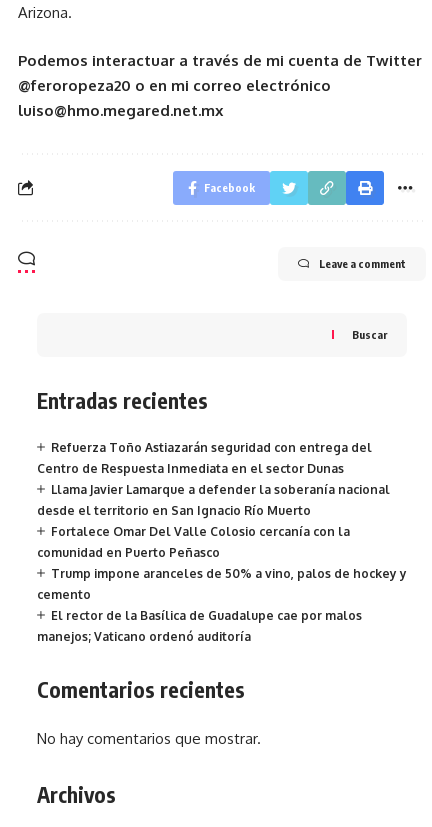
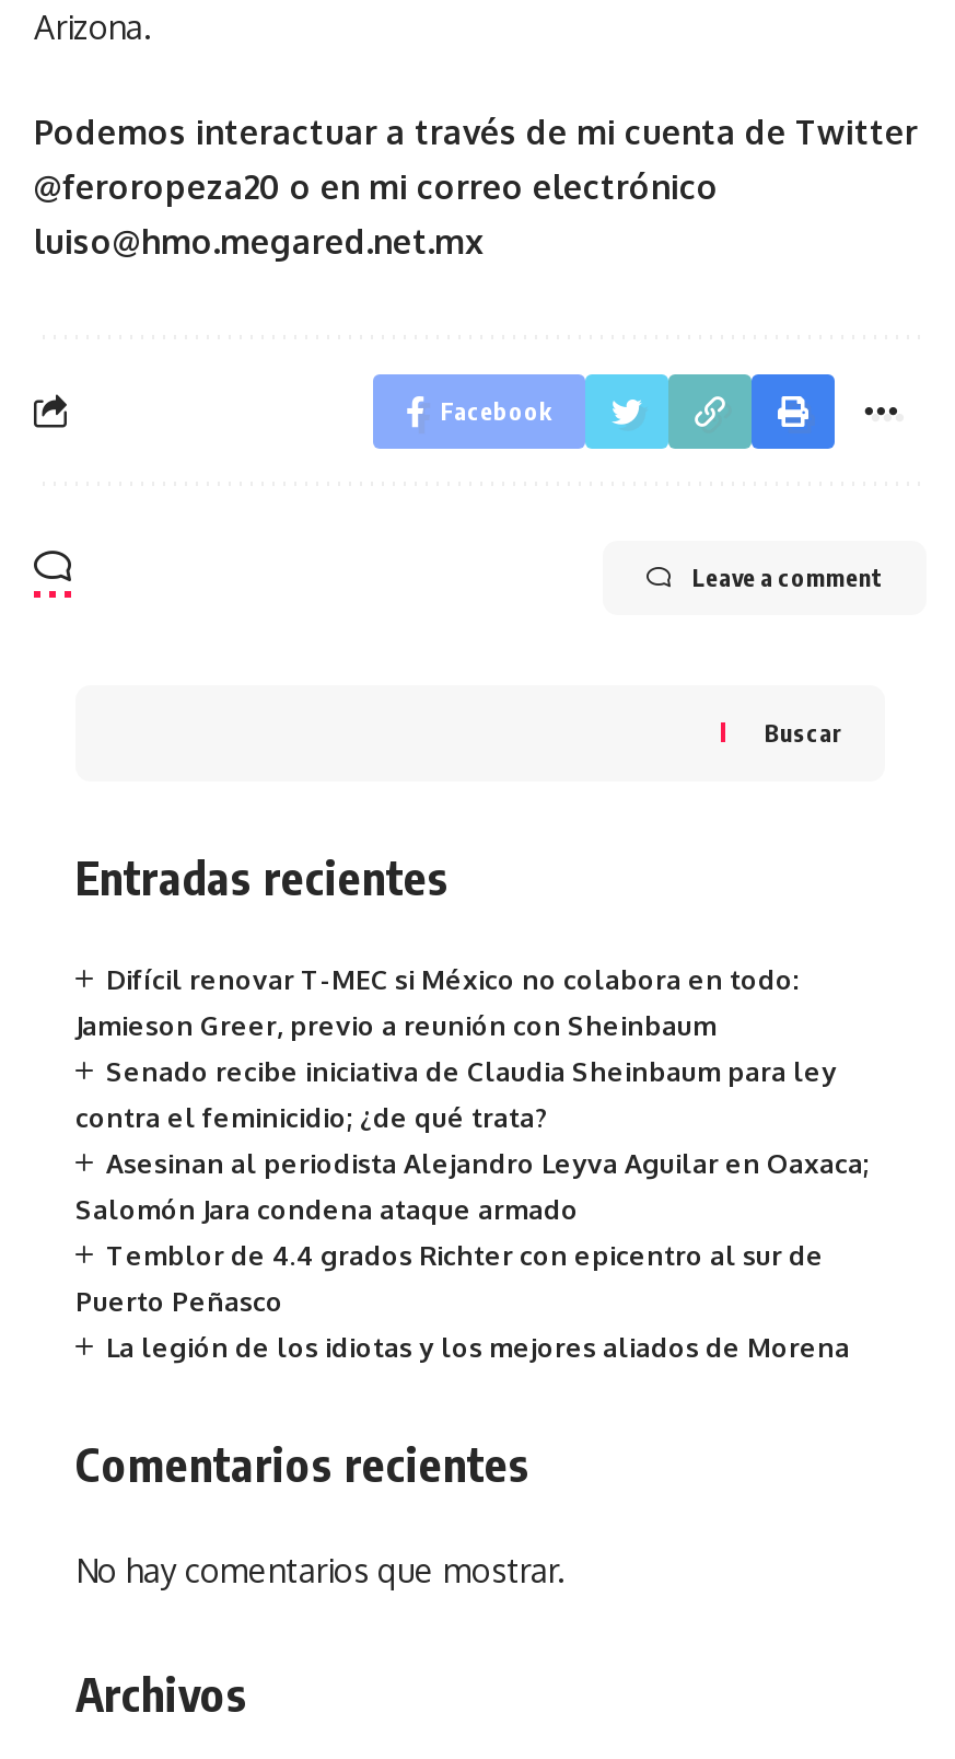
[37,440,407,644] Refuerza Toño Astiazarán seguridad con entrega del | Centro de Respuesta Inmediata en el sector Dunas | Llama Javier Lamarque a defender la soberanía nacional | desde el territorio en San Ignacio Río Muerto | Fortalece Omar Del Valle Colosio cercanía con la | comunidad en Puerto Peñasco | Trump impone aranceles de 50% a vino, palos de hockey y | cemento | El rector de la Basílica de Guadalupe cae por malos | manejos; Vaticano ordenó auditoría -> [75,963,870,1364] Difícil renovar T-MEC si México no colabora en todo: | Jamieson Greer, previo a reunión con Sheinbaum | Senado recibe iniciativa de Claudia Sheinbaum para ley | contra el feminicidio; ¿de qué trata? | Asesinan al periodista Alejandro Leyva Aguilar en Oaxaca; | Salomón Jara condena ataque armado | Temblor de 4.4 grados Richter con epicentro al sur de | Puerto Peñasco | La legión de los idiotas y los mejores aliados de Morena

